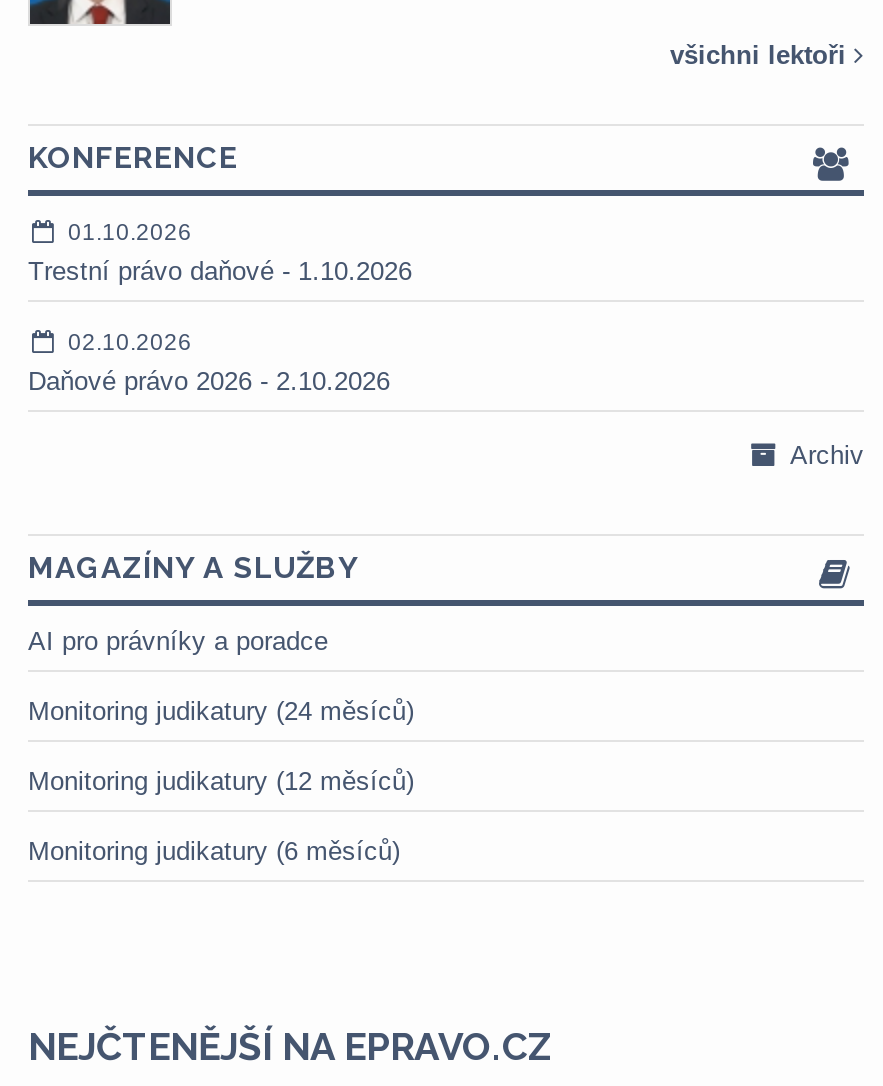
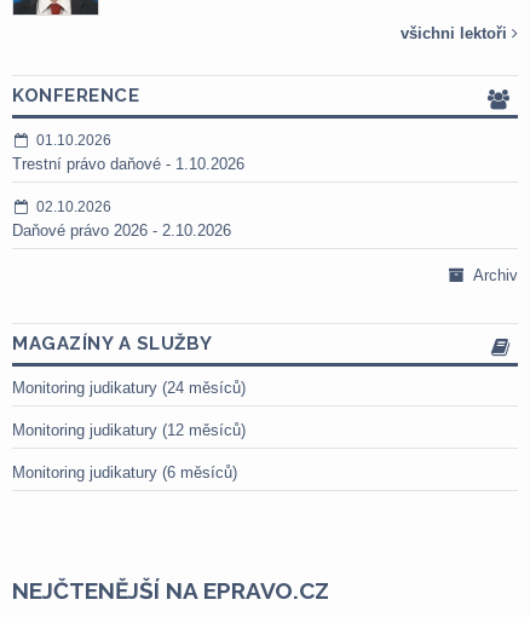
[28,626,328,656] AI pro právníky a poradce -> none

